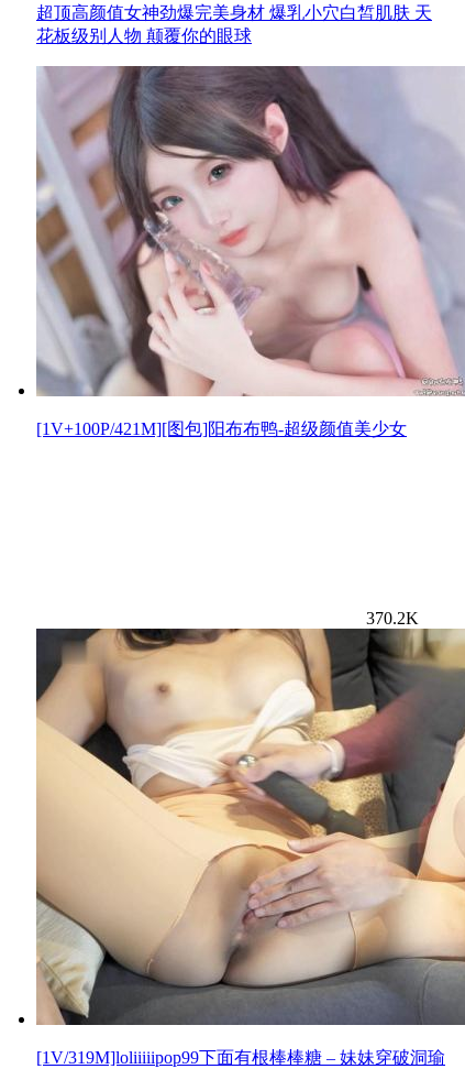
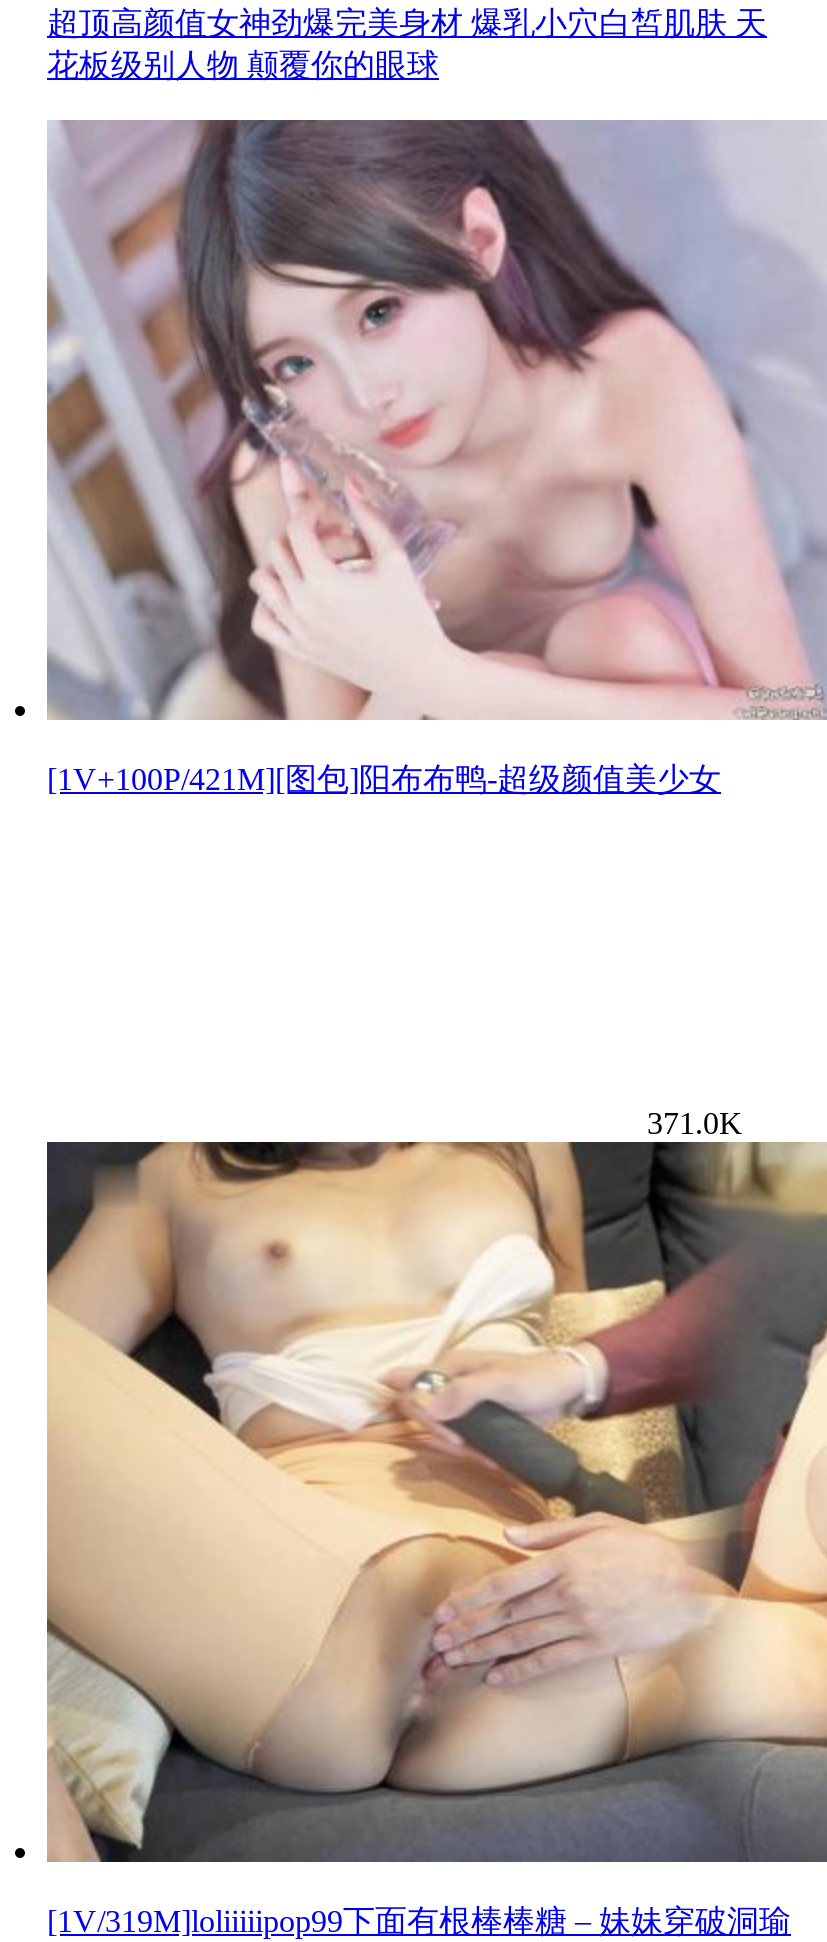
[366,609,419,628] 370.2K -> [647,1106,743,1140] 371.0K

